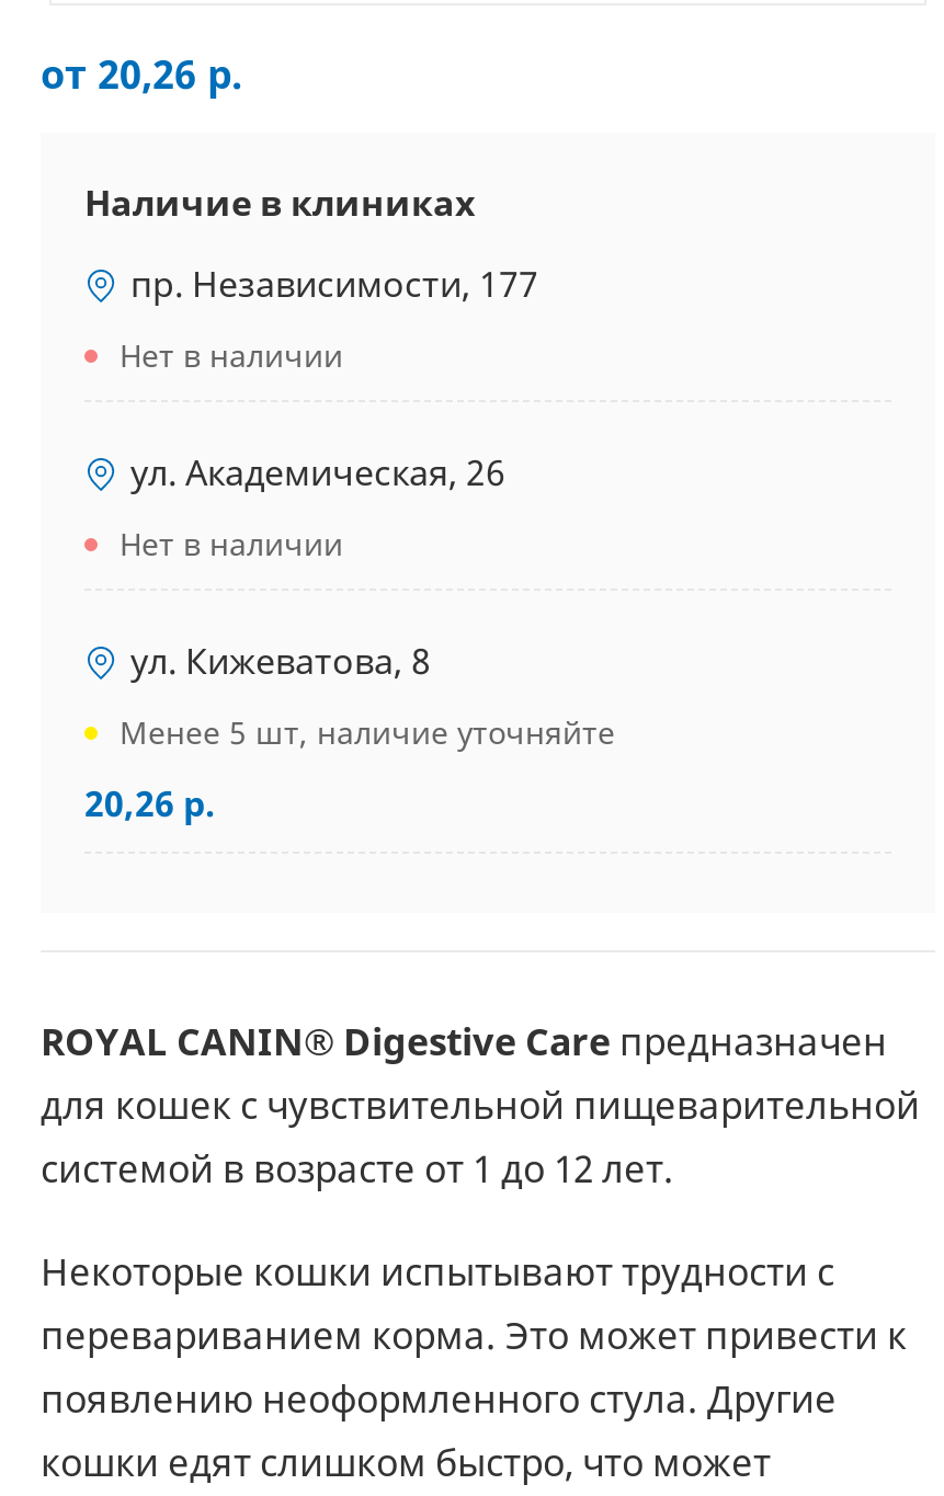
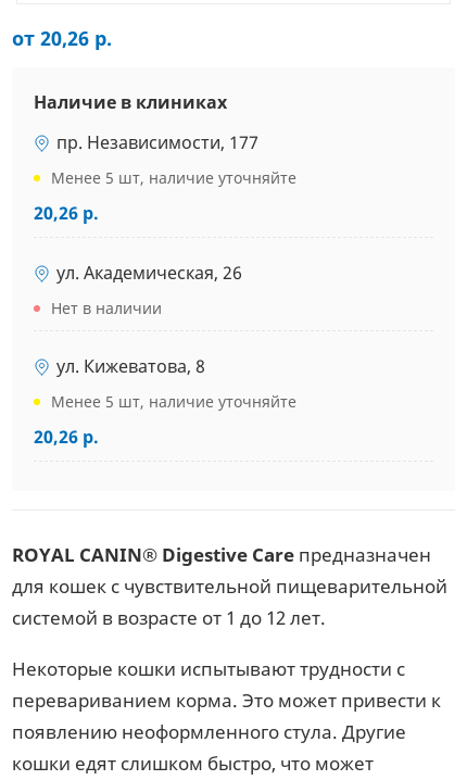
[120,334,343,376] Нет в наличии -> [34,167,296,225] Менее 5 шт, наличие уточняйте | 20,26 р.

